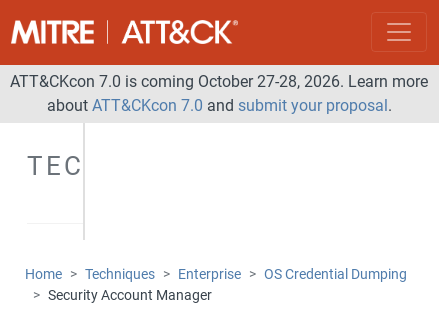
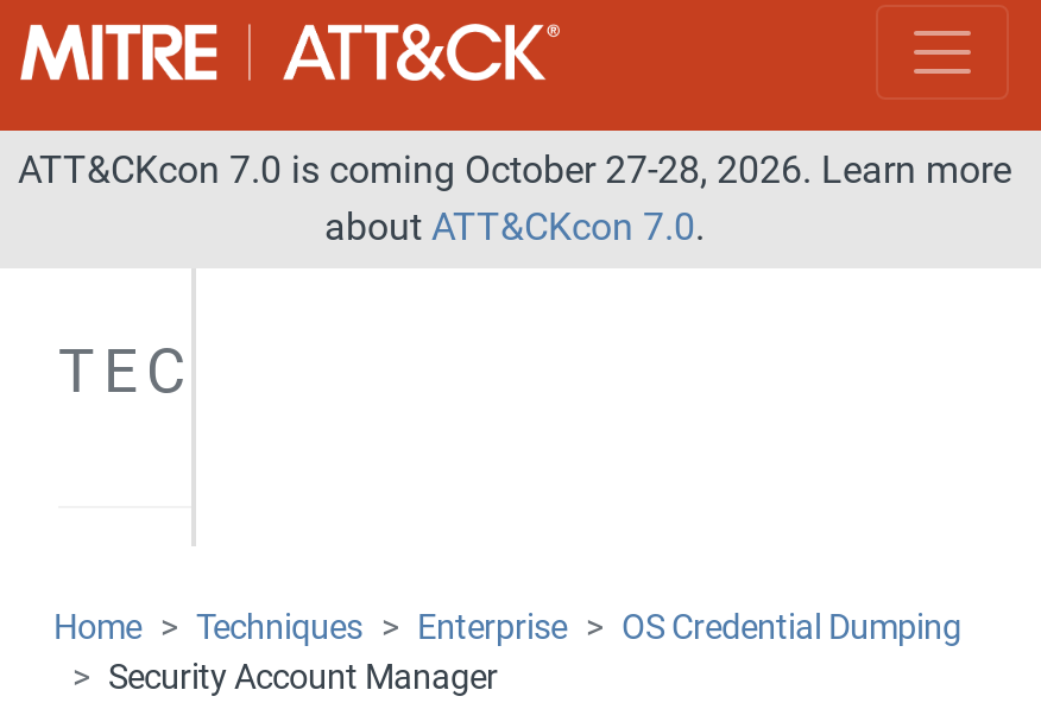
[46,96,391,115] about ATT&CKcon 7.0 and submit your proposal. -> [324,204,705,249] about ATT&CKcon 7.0.

